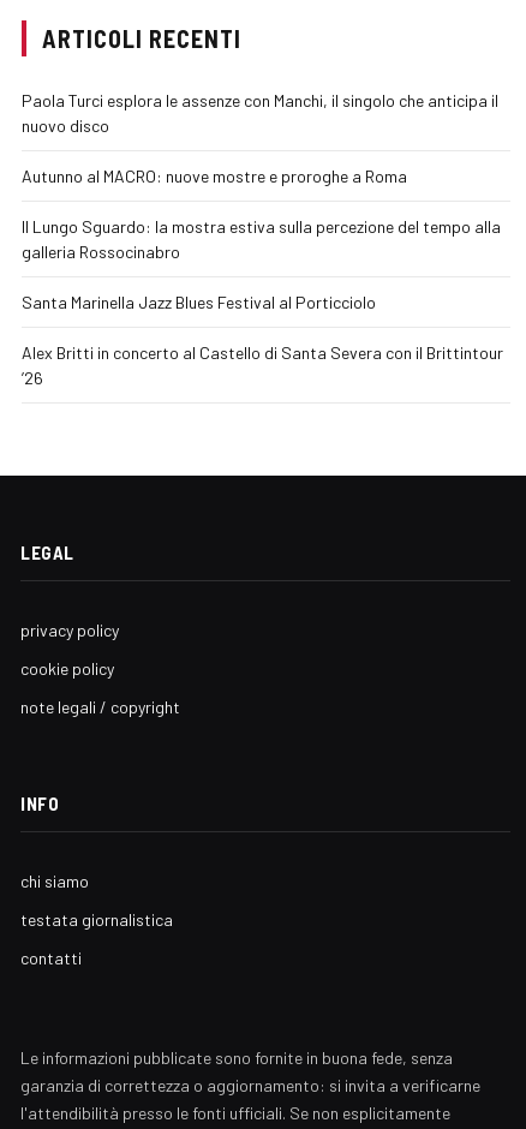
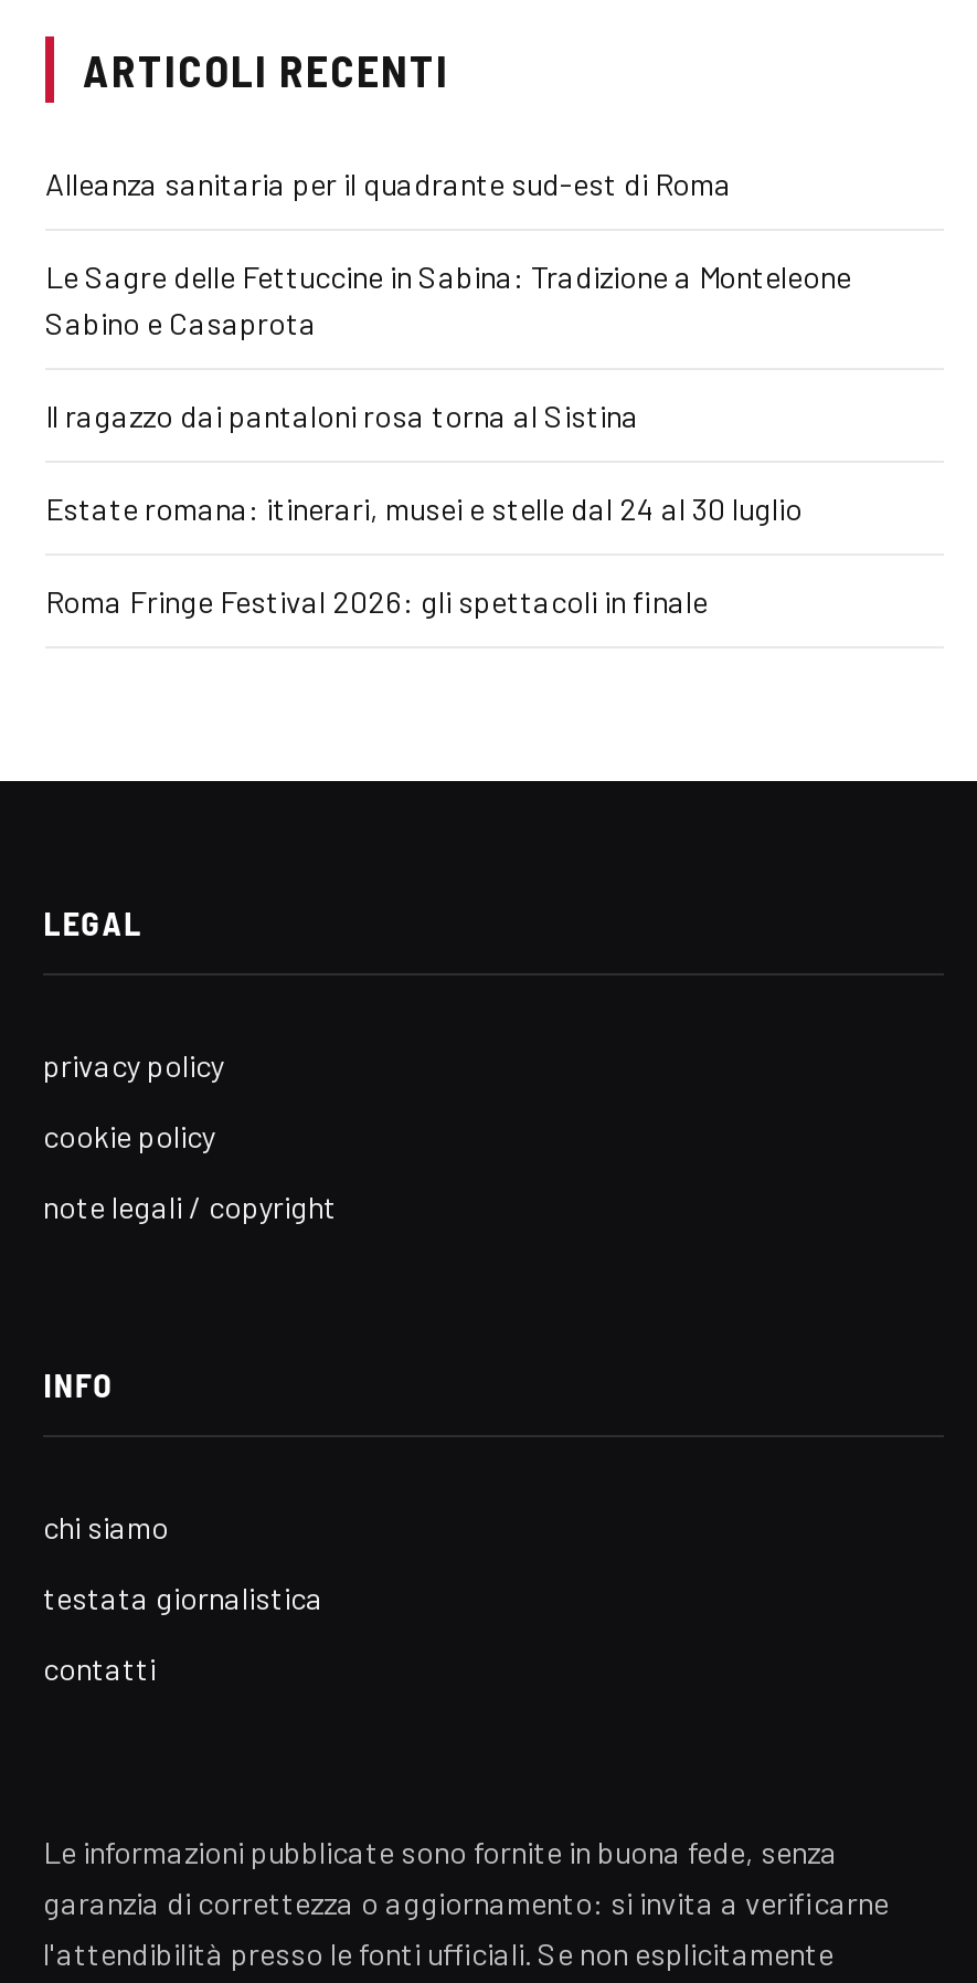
[22,90,498,136] Paola Turci esplora le assenze con Manchi, il singolo che anticipa il | nuovo disco -> [45,165,732,203] Alleanza sanitaria per il quadrante sud-est di Roma
[22,166,407,187] Autunno al MACRO: nuove mostre e proroghe a Roma -> [45,258,851,342] Le Sagre delle Fettuccine in Sabina: Tradizione a Monteleone | Sabino e Casaprota
[22,217,501,262] Il Lungo Sguardo: la mostra estiva sulla percezione del tempo alla | galleria Rossocinabro -> [45,397,639,435] Il ragazzo dai pantaloni rosa torna al Sistina
[22,292,376,313] Santa Marinella Jazz Blues Festival al Porticciolo -> [45,490,803,528] Estate romana: itinerari, musei e stelle dal 24 al 30 luglio
[22,343,503,388] Alex Britti in concerto al Castello di Santa Severa con il Brittintour | ’26 -> [45,583,708,620] Roma Fringe Festival 2026: gli spettacoli in finale

